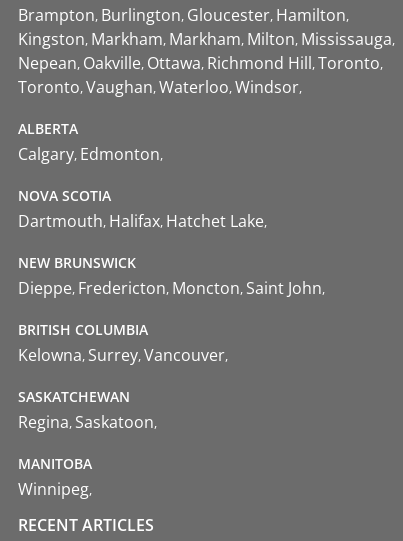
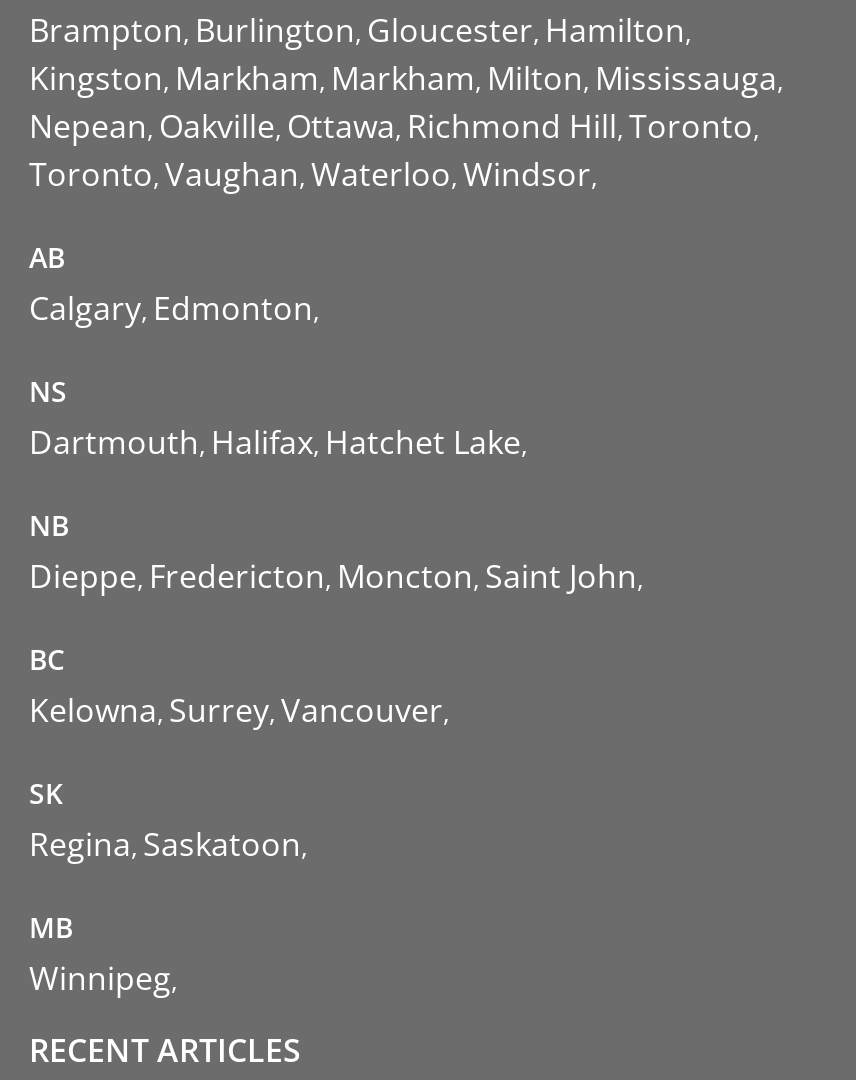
[18,119,78,138] ALBERTA -> [29,238,65,276] AB
[18,186,111,205] NOVA SCOTIA -> [29,372,67,410] NS
[18,253,136,272] NEW BRUNSWICK -> [29,506,69,544] NB
[18,320,148,339] BRITISH COLUMBIA -> [29,640,65,678] BC
[18,387,130,406] SASKATCHEWAN -> [29,774,63,812] SK
[18,454,92,473] MANITOBA -> [29,908,73,946] MB

